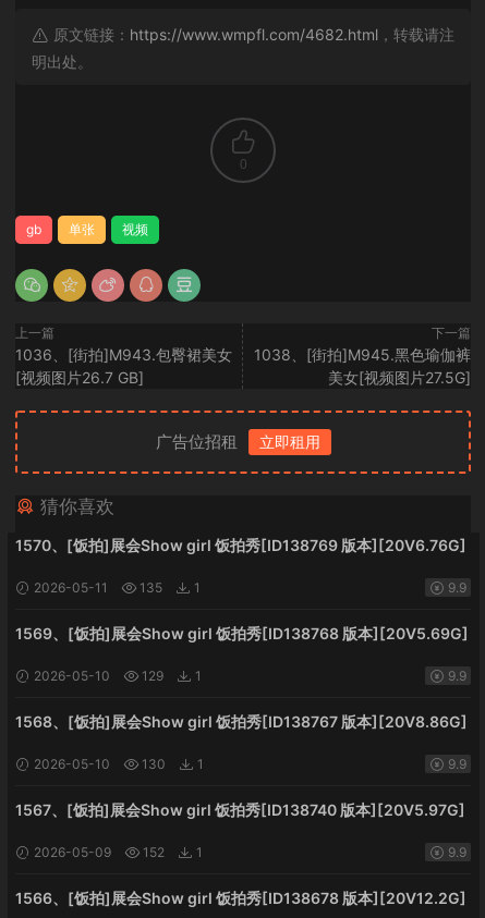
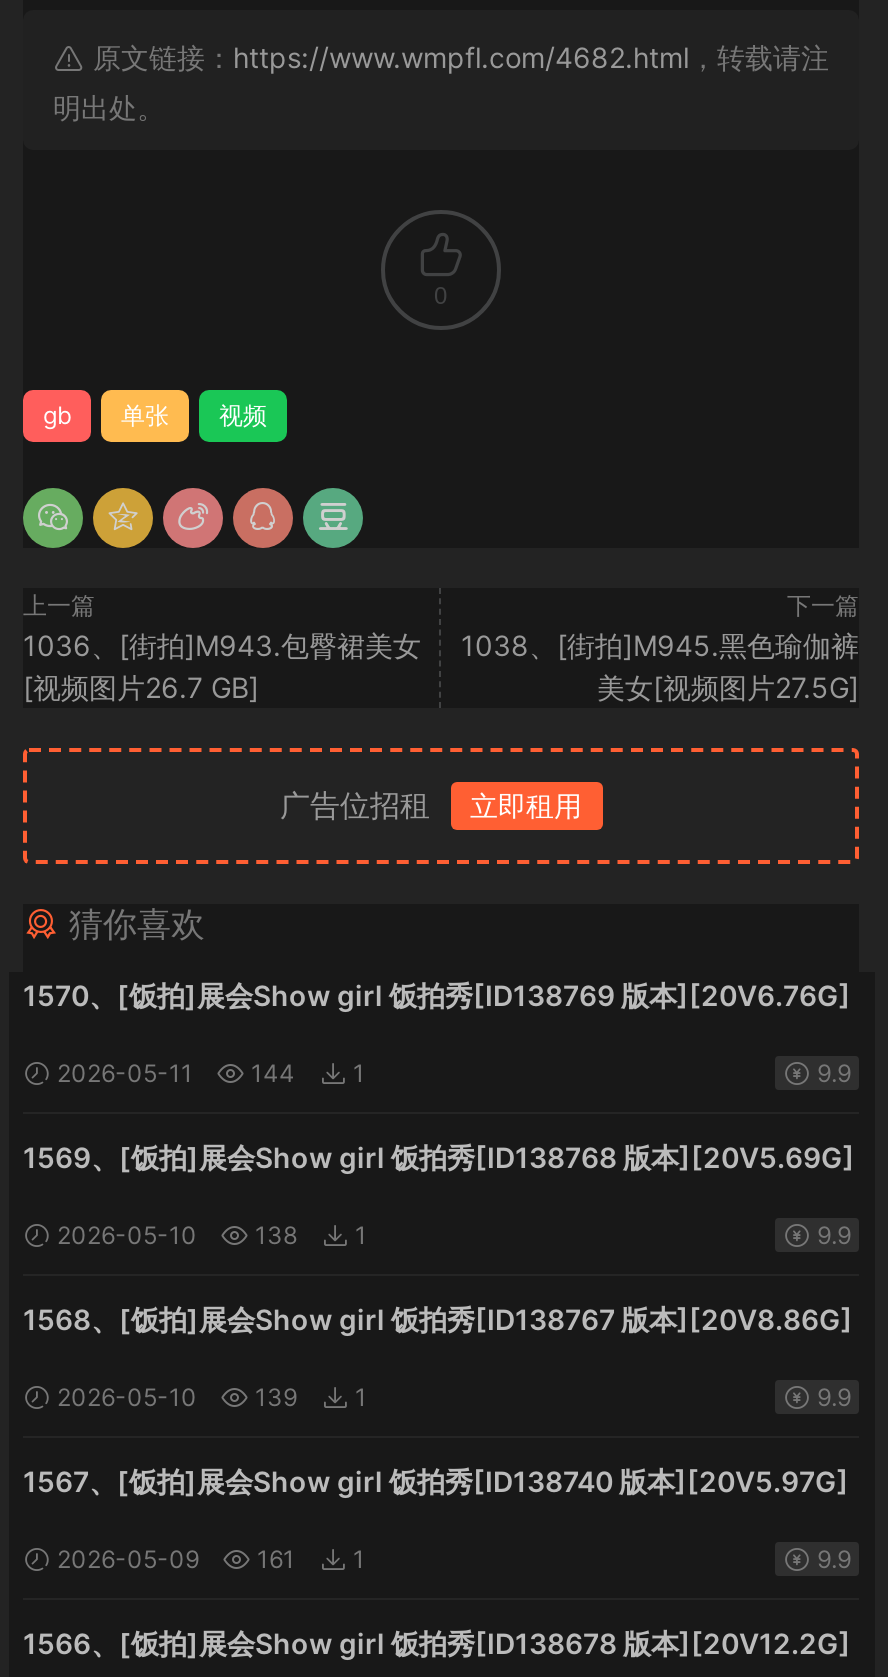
[31,579,201,595] 2026-05-11 135 1 -> [51,1057,365,1087] 2026-05-11 144 1
[31,667,202,683] 2026-05-10 129 1 -> [51,1219,367,1249] 2026-05-10 138 1
[31,755,204,772] 2026-05-10 130 1 -> [51,1381,367,1411] 2026-05-10 139 1
[31,844,203,860] 2026-05-09 152 1 -> [51,1543,365,1573] 2026-05-09 161 1

